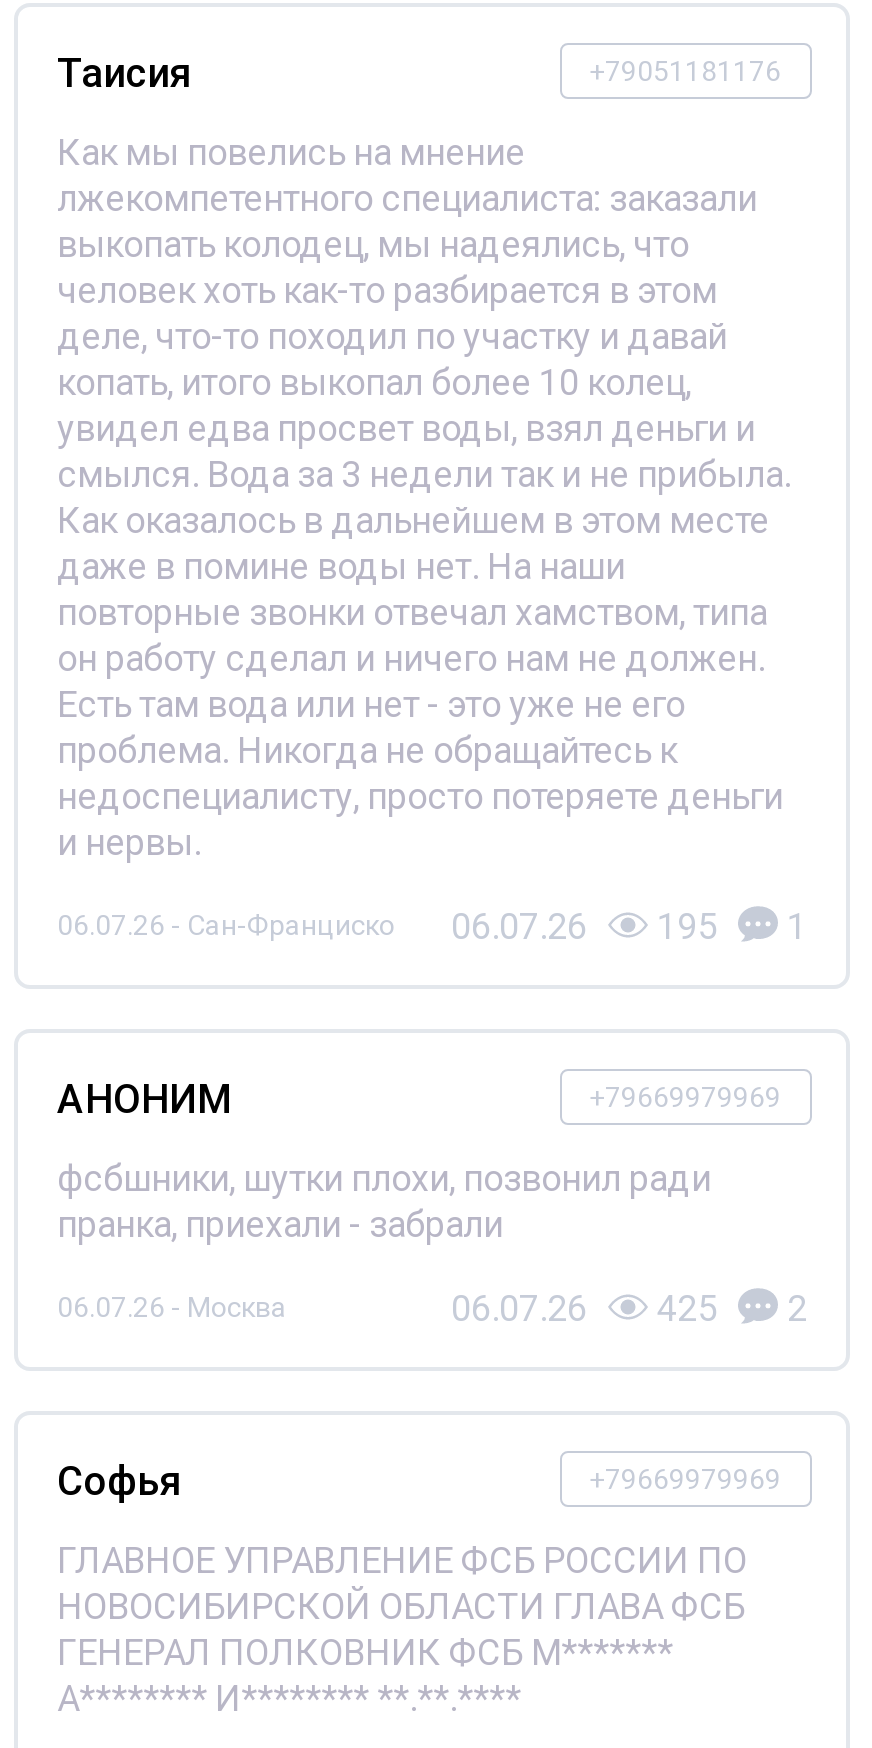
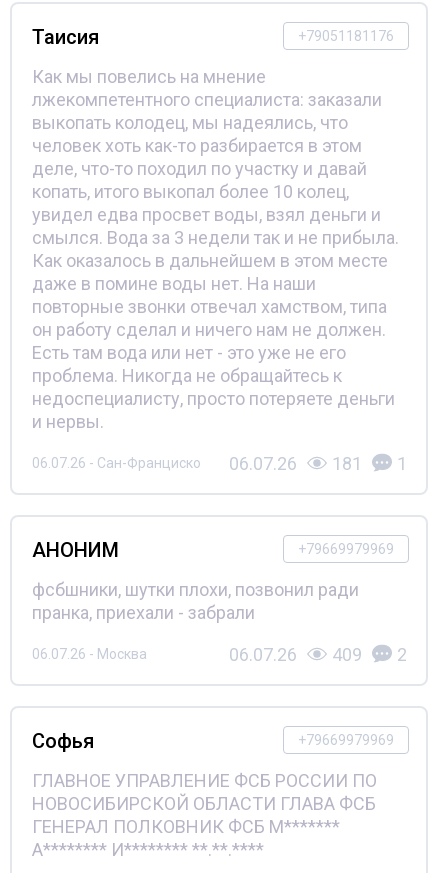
[57,904,807,946] 06.07.26 - Сан-Франциско 06.07.26 195 1 -> [31,452,406,473] 06.07.26 - Сан-Франциско 06.07.26 181 1
[451,1286,807,1328] 06.07.26 425 2 -> [228,643,406,664] 06.07.26 409 2

